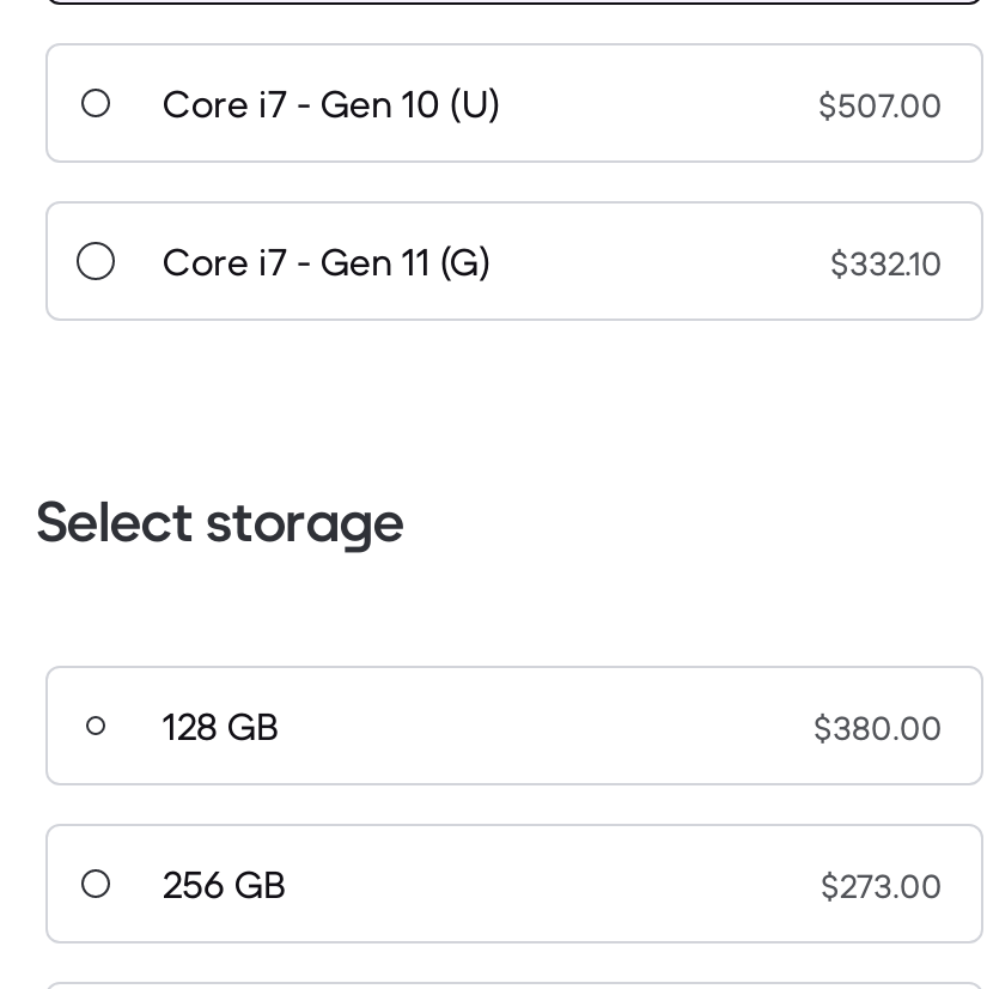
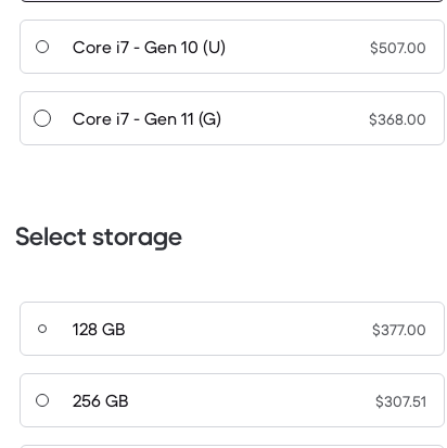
[830,243,943,286] $332.10 -> [369,110,426,130] $368.00
[814,707,943,750] $380.00 -> [372,320,426,340] $377.00
[821,865,943,909] $273.00 -> [375,392,426,412] $307.51

